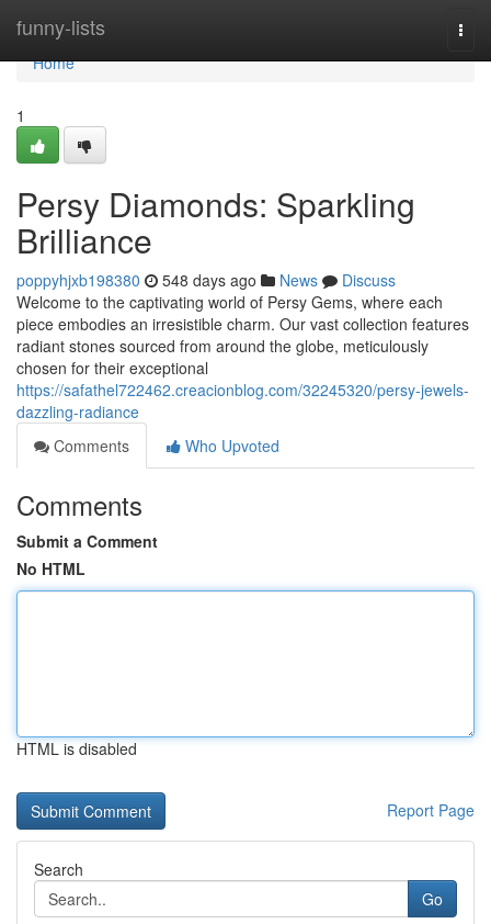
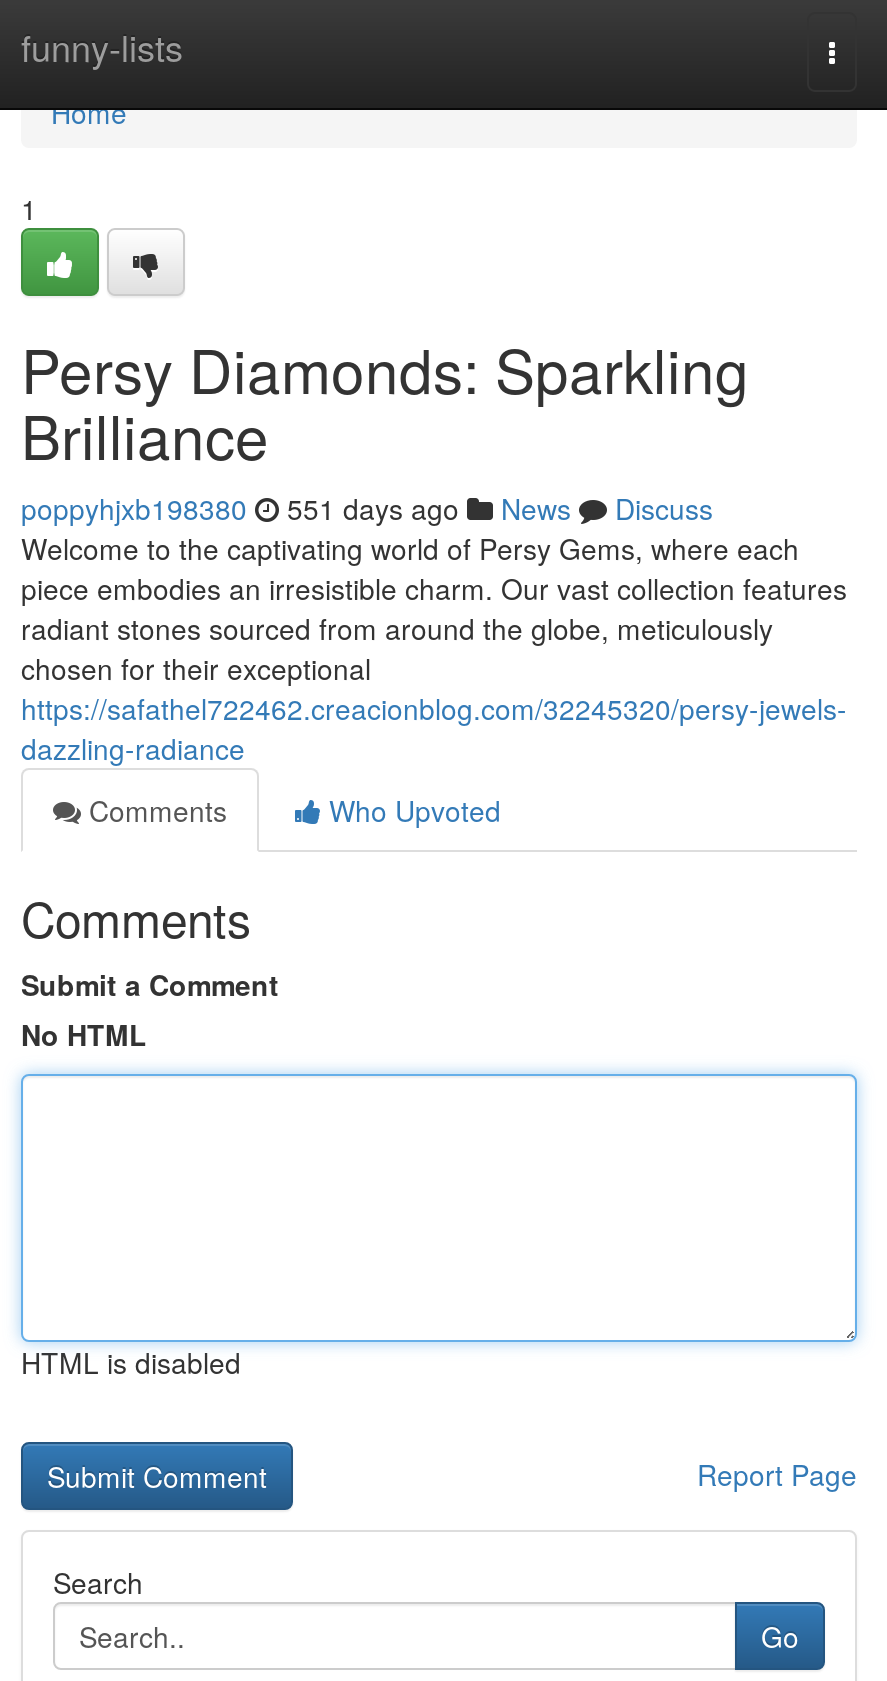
[16,269,396,291] poppyhjxb198380 548 days ago News Discuss -> [21,488,713,528] poppyhjxb198380 551 days ago News Discuss

